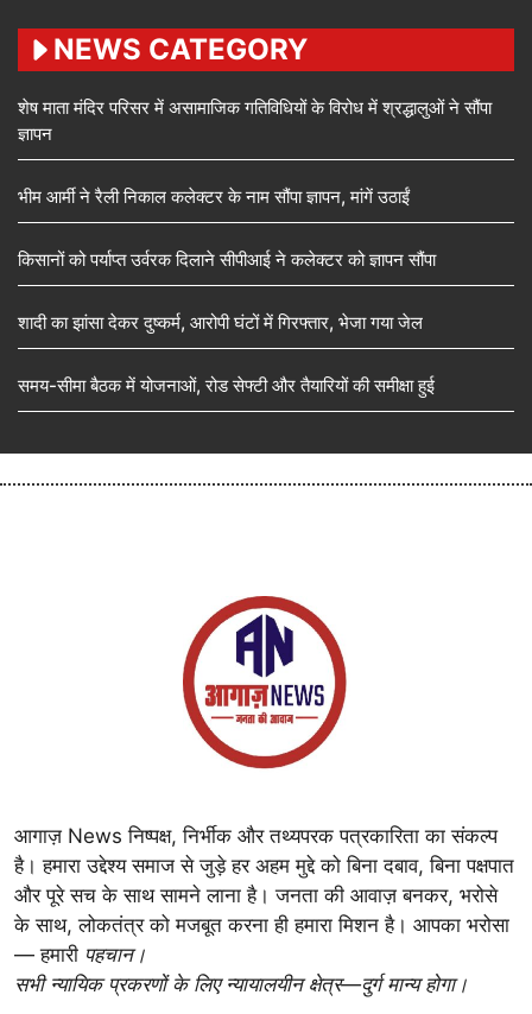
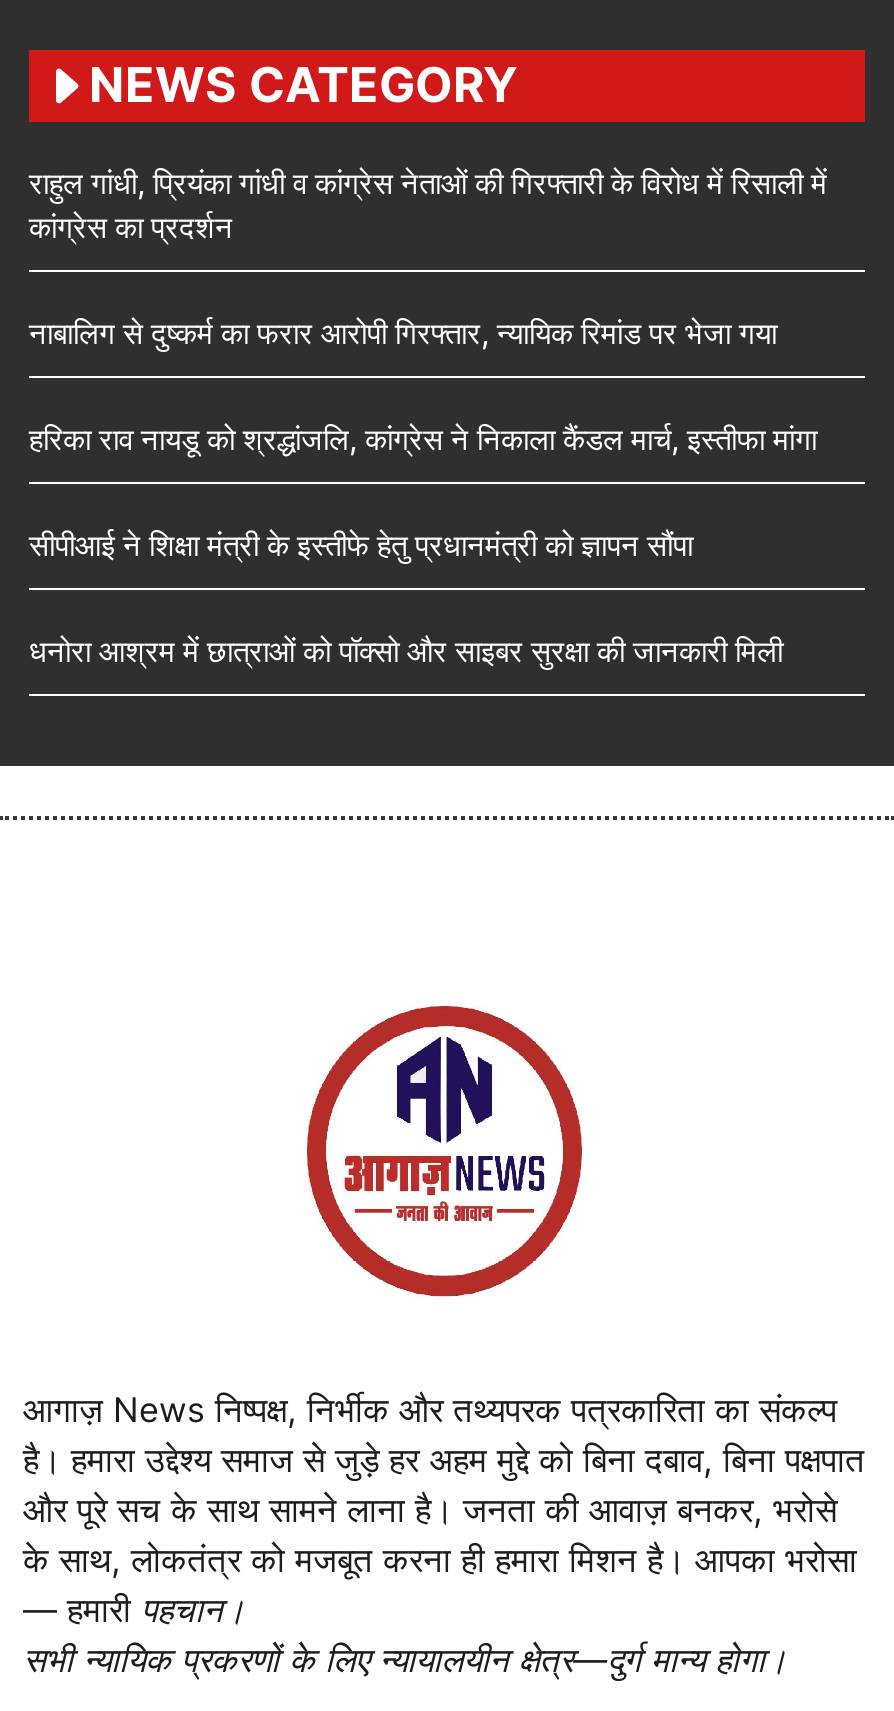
[18,96,492,144] शेष माता मंदिर परिसर में असामाजिक गतिविधियों के विरोध में श्रद्धालुओं ने सौंपा | ज्ञापन -> [29,163,827,245] राहुल गांधी, प्रियंका गांधी व कांग्रेस नेताओं की गिरफ्तारी के विरोध में रिसाली में | कांग्रेस का प्रदर्शन
[18,185,410,207] भीम आर्मी ने रैली निकाल कलेक्टर के नाम सौंपा ज्ञापन, मांगें उठाईं -> [29,313,777,351] नाबालिग से दुष्कर्म का फरार आरोपी गिरफ्तार, न्यायिक रिमांड पर भेजा गया
[18,248,436,270] किसानों को पर्याप्त उर्वरक दिलाने सीपीआई ने कलेक्टर को ज्ञापन सौंपा -> [29,419,817,457] हरिका राव नायडू को श्रद्धांजलि, कांग्रेस ने निकाला कैंडल मार्च, इस्तीफा मांगा
[18,311,423,333] शादी का झांसा देकर दुष्कर्म, आरोपी घंटों में गिरफ्तार, भेजा गया जेल -> [29,525,693,563] सीपीआई ने शिक्षा मंत्री के इस्तीफे हेतु प्रधानमंत्री को ज्ञापन सौंपा
[18,374,435,396] समय-सीमा बैठक में योजनाओं, रोड सेफ्टी और तैयारियों की समीक्षा हुई -> [29,631,783,669] धनोरा आश्रम में छात्राओं को पॉक्सो और साइबर सुरक्षा की जानकारी मिली

